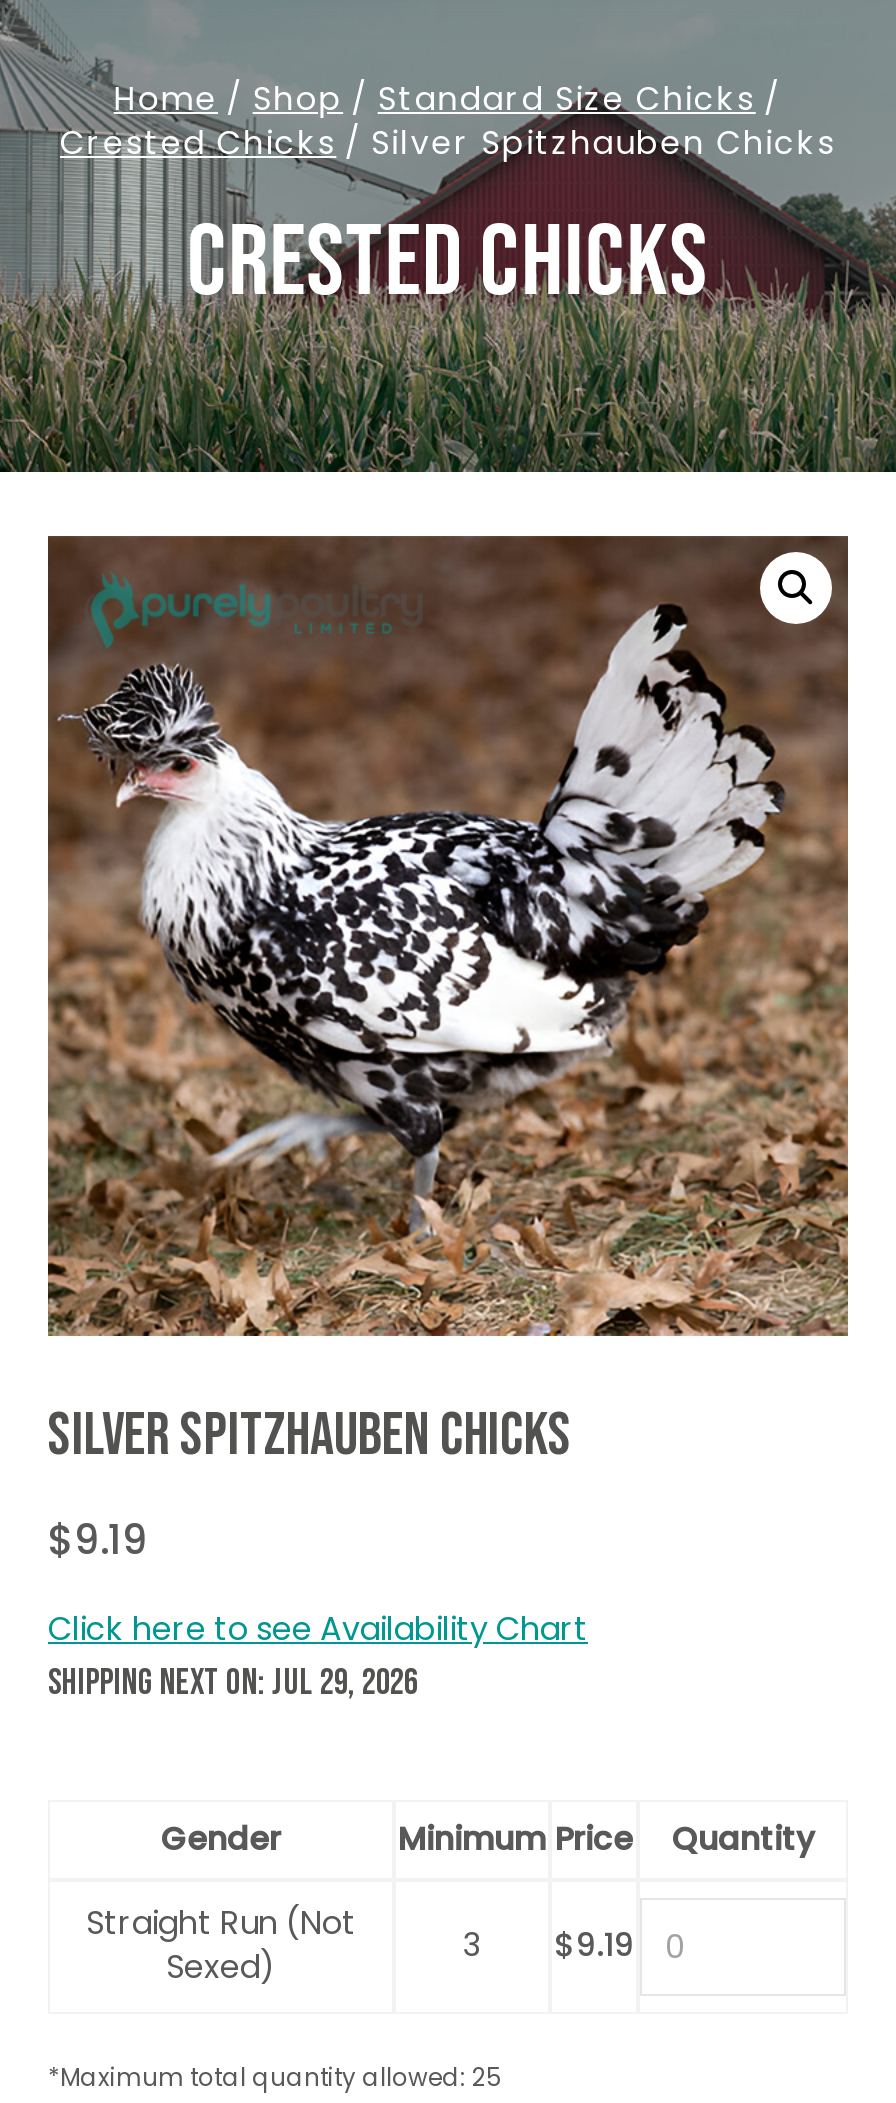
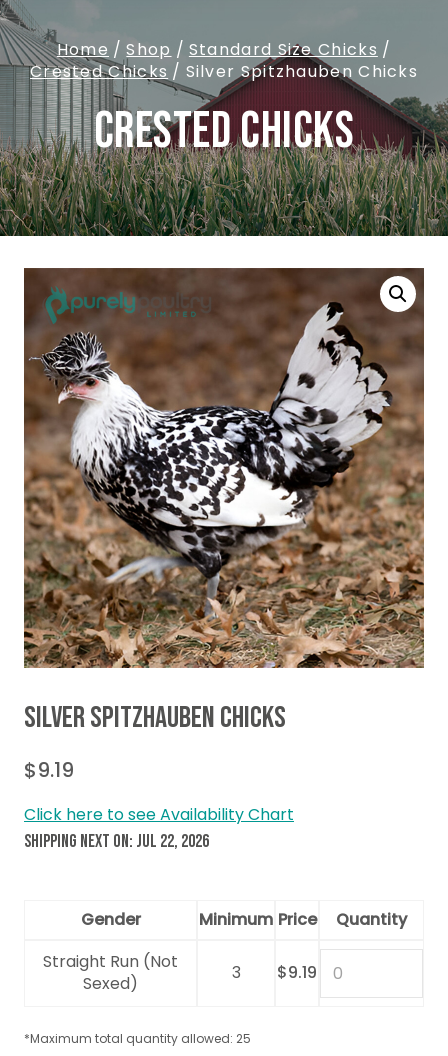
[48,1662,418,1704] SHIPPING NEXT ON: JUL 29, 2026 -> [24,831,209,852] SHIPPING NEXT ON: JUL 22, 2026

